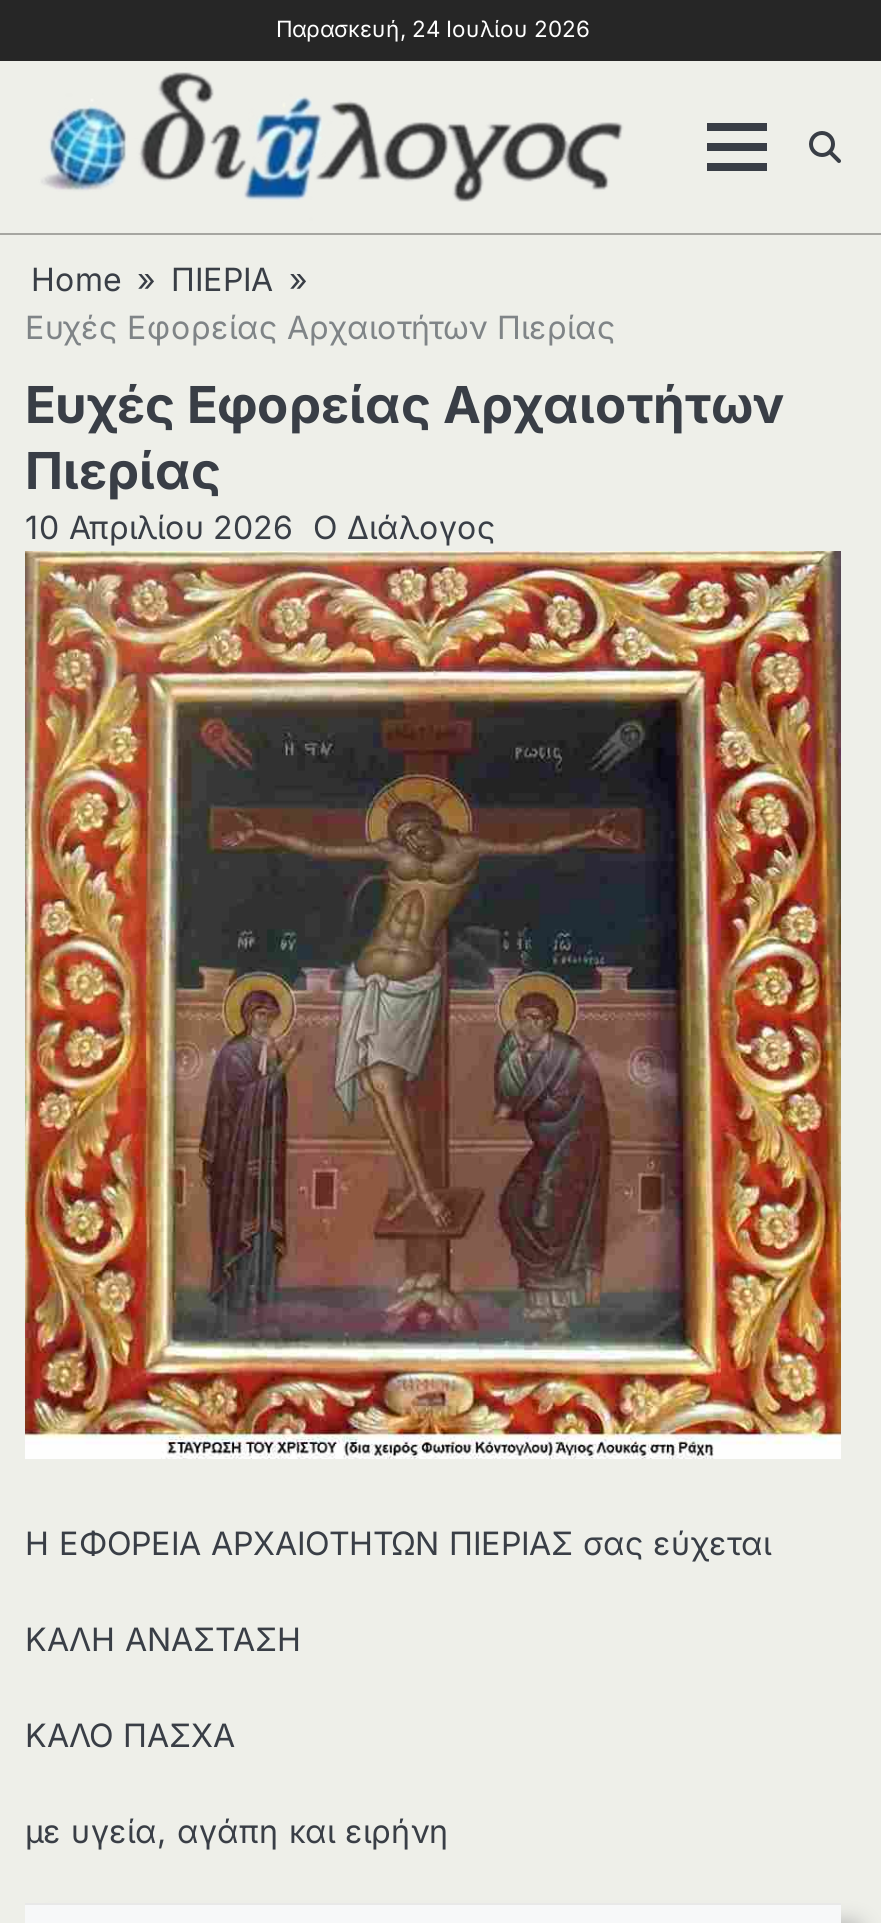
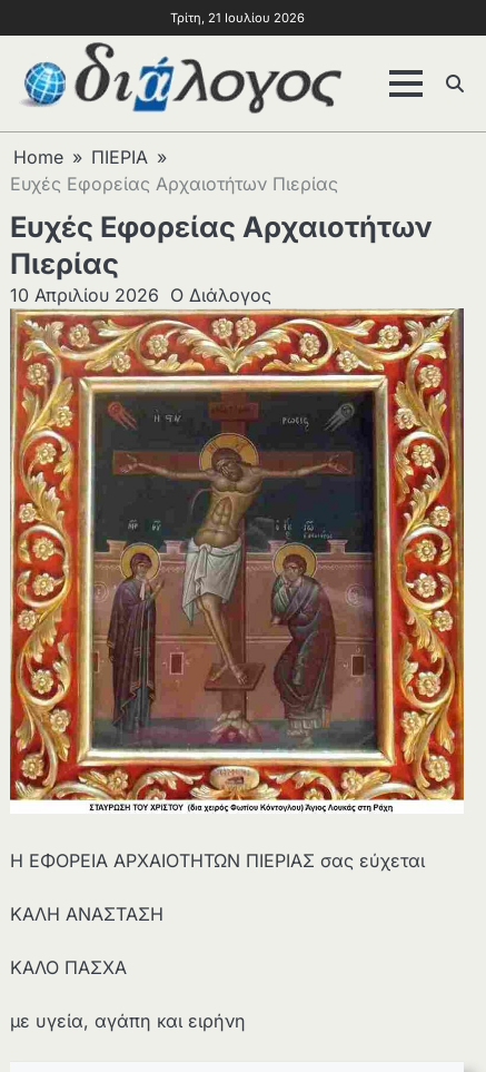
[276,14,590,42] Παρασκευή, 24 Ιουλίου 2026 -> [170,9,304,25] Τρίτη, 21 Ιουλίου 2026

